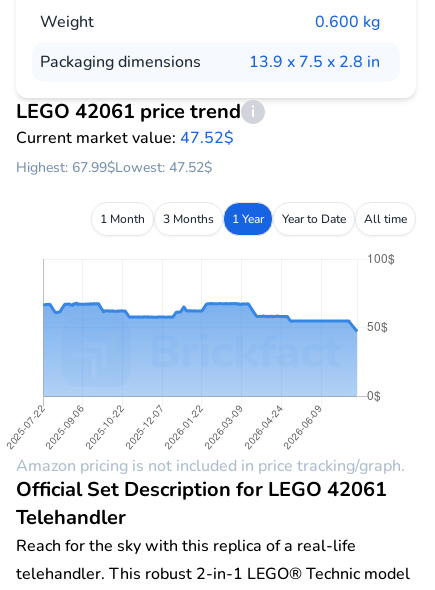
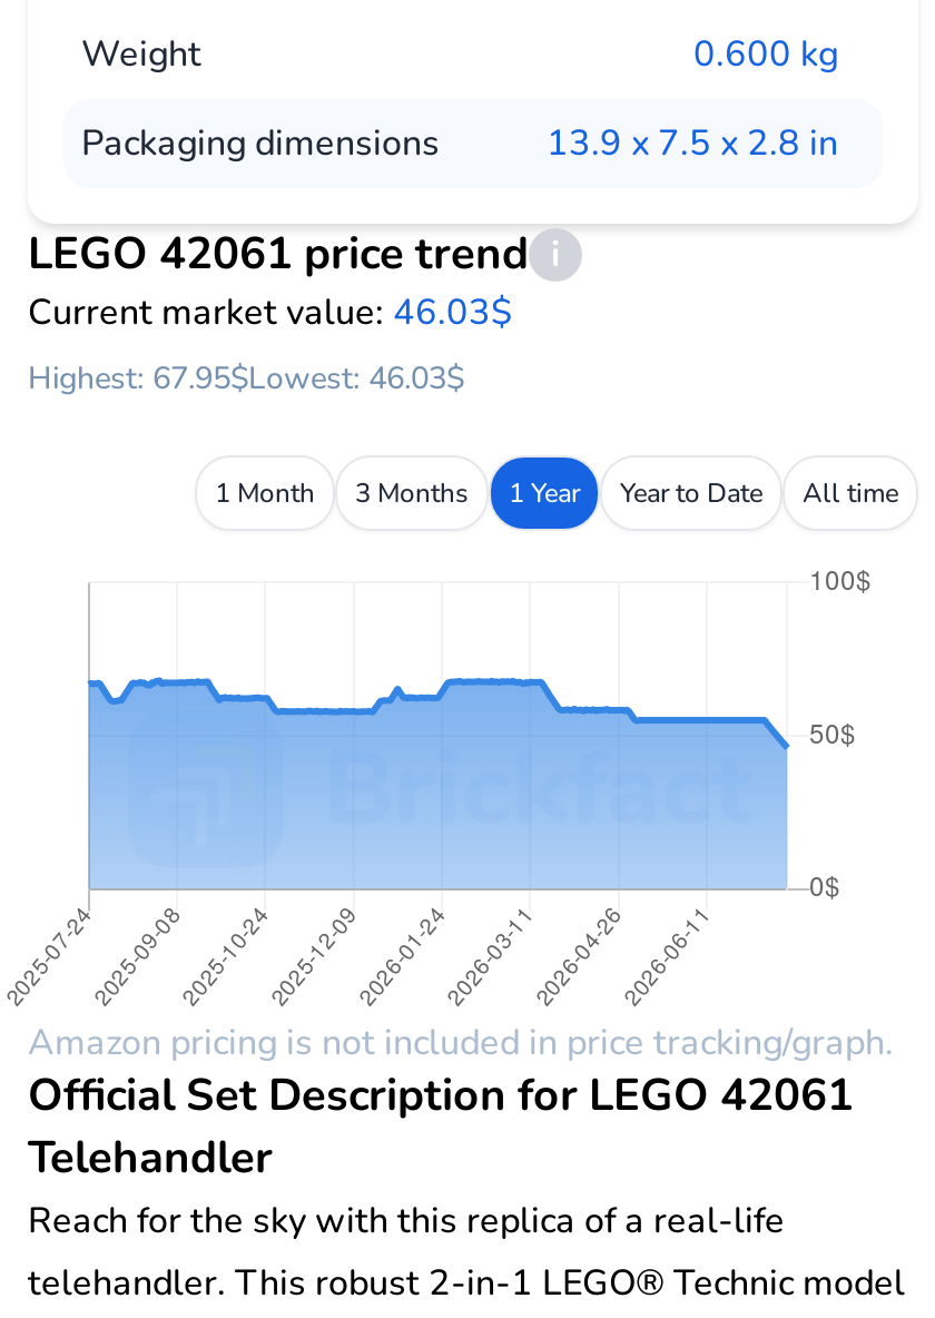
[16,127,234,149] Current market value: 47.52$ -> [28,288,513,337] Current market value: 46.03$
[16,158,212,177] Highest: 67.99$Lowest: 47.52$ -> [28,357,464,400] Highest: 67.95$Lowest: 46.03$

